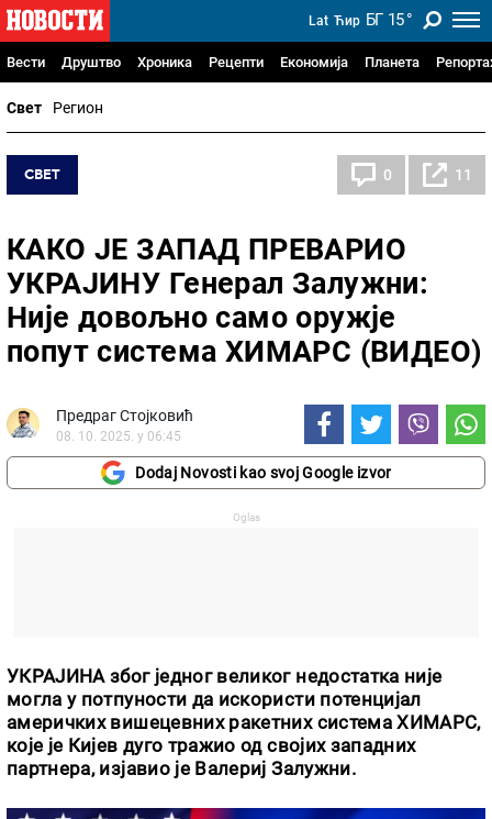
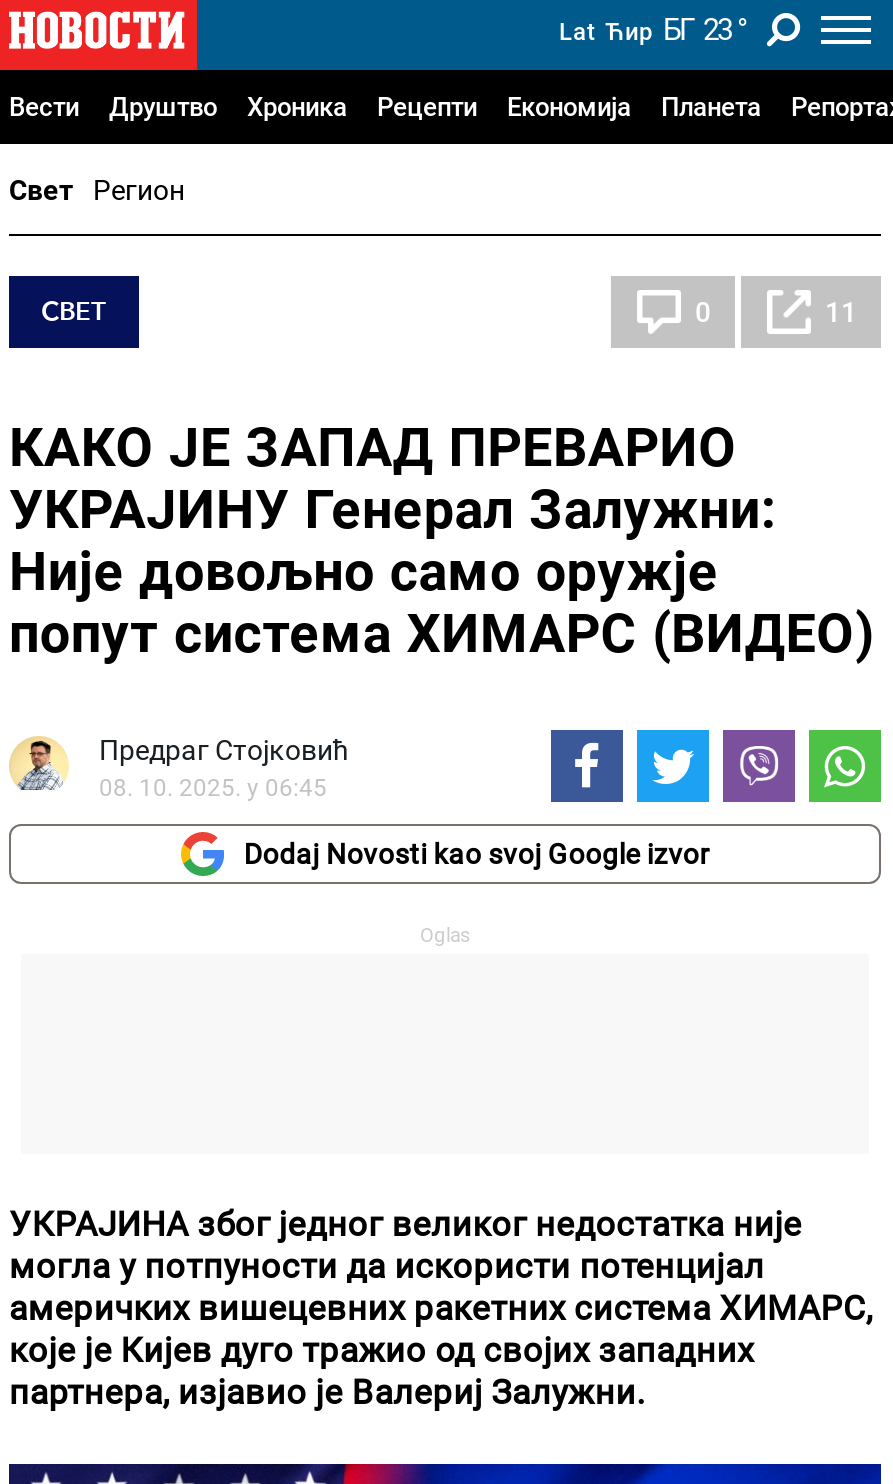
[309,10,412,30] Lat Ћир БГ 15 ° -> [559,12,747,48] Lat Ћир БГ 23 °

